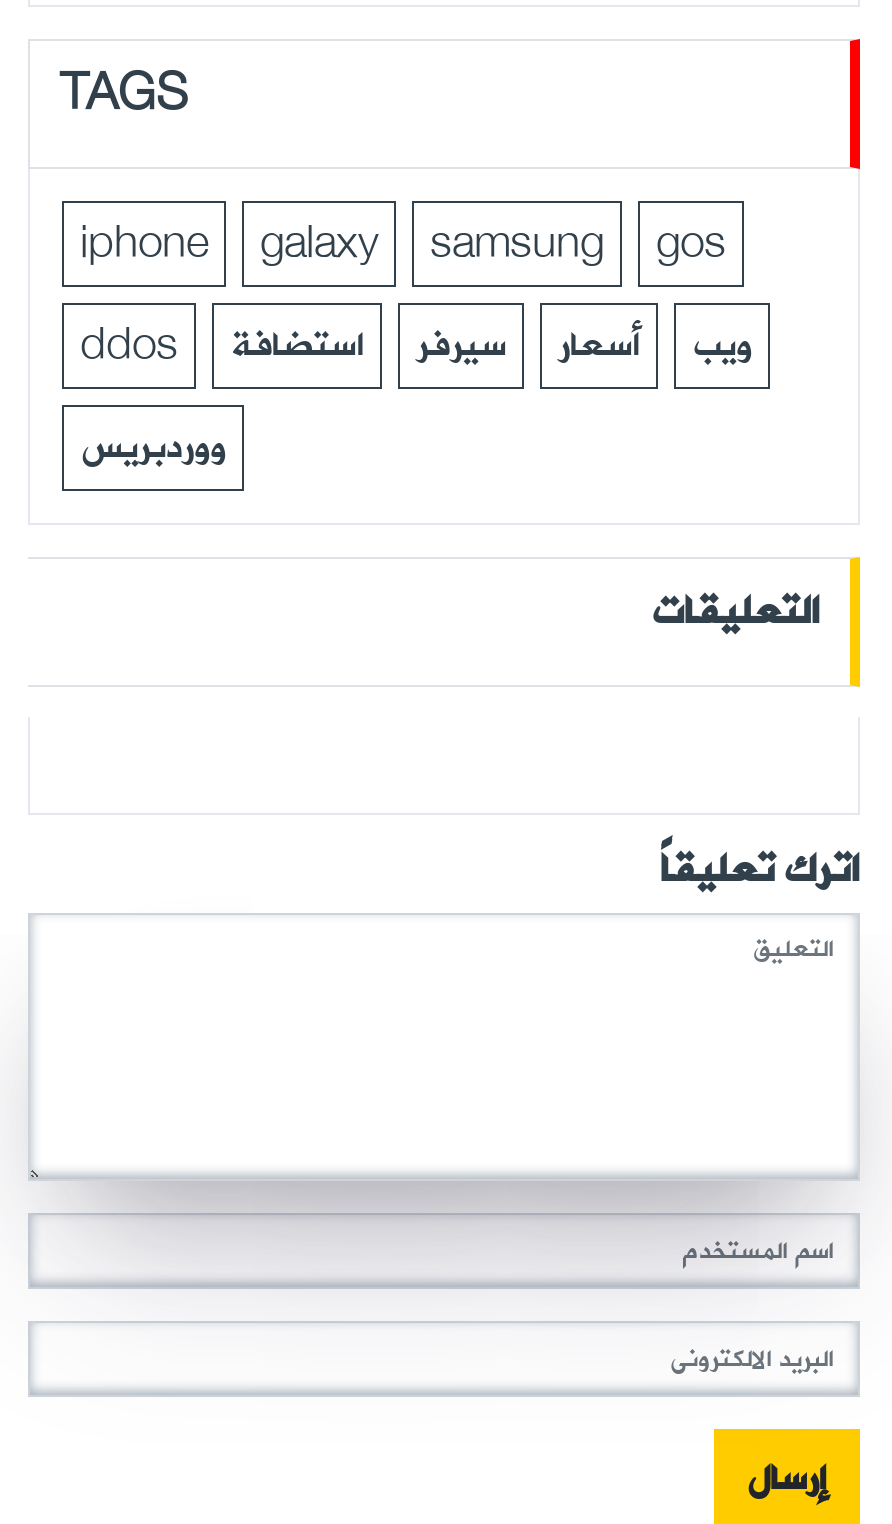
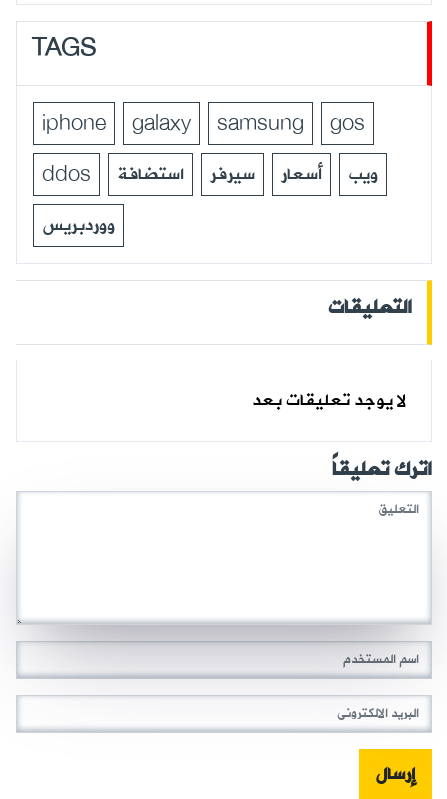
none -> [252,383,407,418] لا يوجد تعليقات بعد

